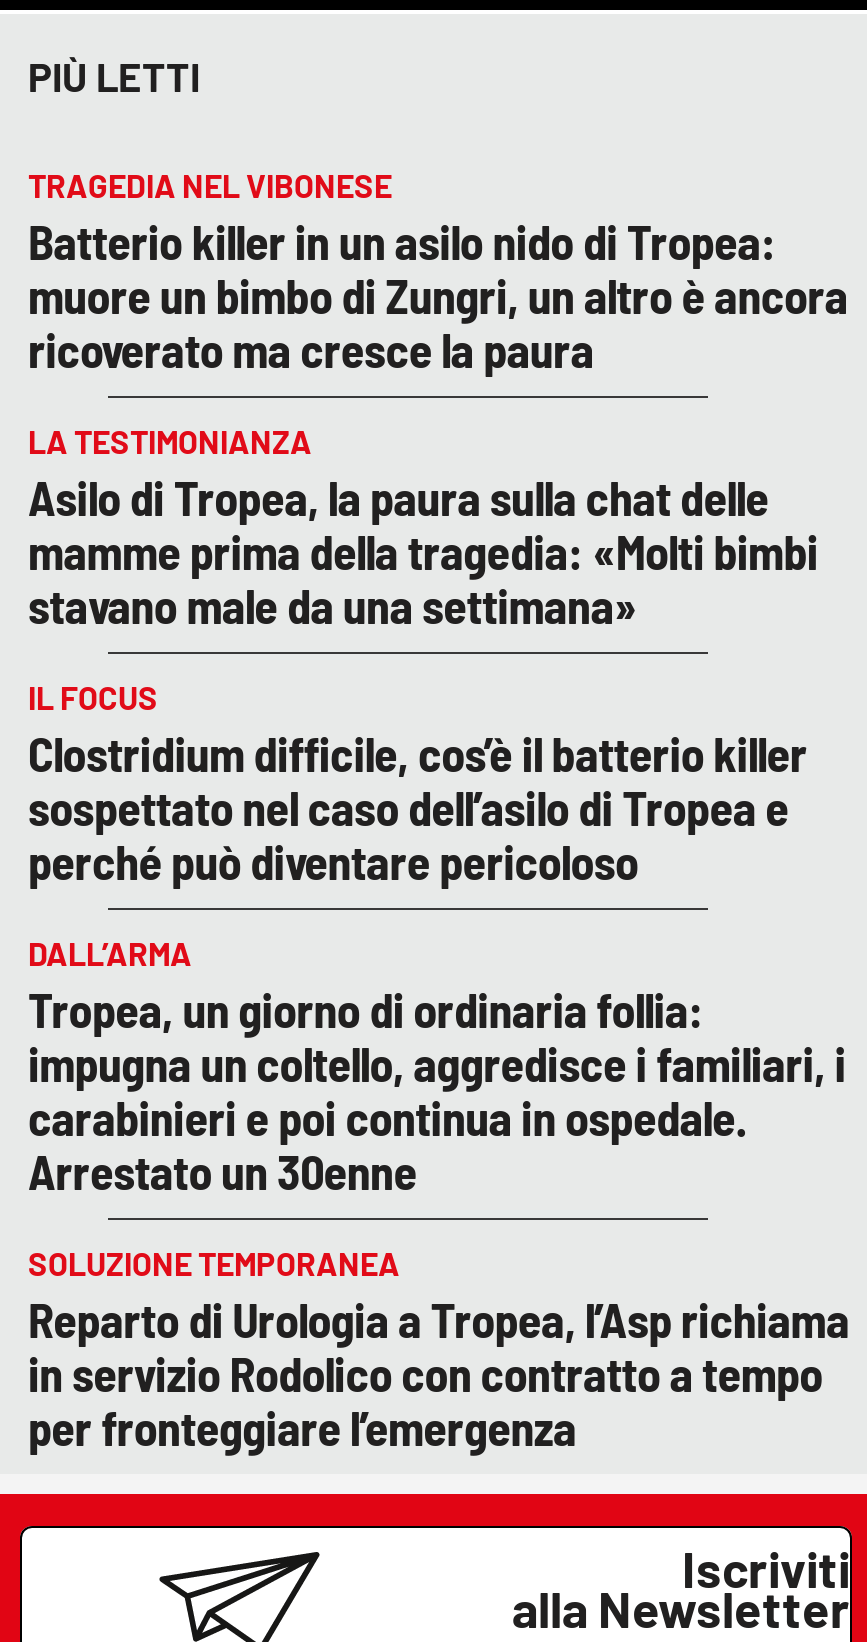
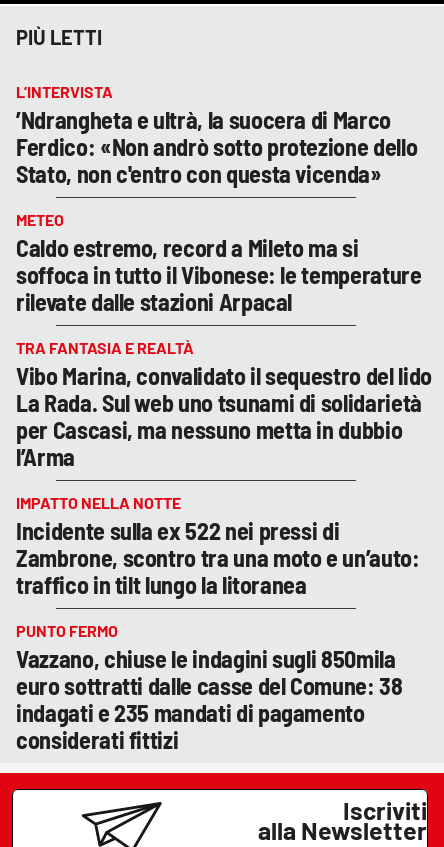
[28,165,848,377] TRAGEDIA NEL VIBONESE | Batterio killer in un asilo nido di Tropea: | muore un bimbo di Zungri, un altro è ancora | ricoverato ma cresce la paura -> [16,82,417,188] L’INTERVISTA | ’Ndrangheta e ultrà, la suocera di Marco | Ferdico: «Non andrò sotto protezione dello | Stato, non c'entro con questa vicenda»
[28,421,818,633] LA TESTIMONIANZA | Asilo di Tropea, la paura sulla chat delle | mamme prima della tragedia: «Molti bimbi | stavano male da una settimana» -> [16,210,422,316] METEO | Caldo estremo, record a Mileto ma si | soffoca in tutto il Vibonese: le temperature | rilevate dalle stazioni Arpacal
[28,677,807,889] IL FOCUS | Clostridium difficile, cos’è il batterio killer | sospettato nel caso dell’asilo di Tropea e | perché può diventare pericoloso -> [16,338,432,471] TRA FANTASIA E REALTÀ | Vibo Marina, convalidato il sequestro del lido | La Rada. Sul web uno tsunami di solidarietà | per Cascasi, ma nessuno metta in dubbio | l’Arma
[28,933,846,1199] DALL’ARMA | Tropea, un giorno di ordinaria follia: | impugna un coltello, aggredisce i familiari, i | carabinieri e poi continua in ospedale. | Arrestato un 30enne -> [16,493,420,599] IMPATTO NELLA NOTTE | Incidente sulla ex 522 nei pressi di | Zambrone, scontro tra una moto e un’auto: | traffico in tilt lungo la litoranea
[28,1243,849,1455] SOLUZIONE TEMPORANEA | Reparto di Urologia a Tropea, l’Asp richiama | in servizio Rodolico con contratto a tempo | per fronteggiare l’emergenza -> [16,621,403,754] PUNTO FERMO | Vazzano, chiuse le indagini sugli 850mila | euro sottratti dalle casse del Comune: 38 | indagati e 235 mandati di pagamento | considerati fittizi

